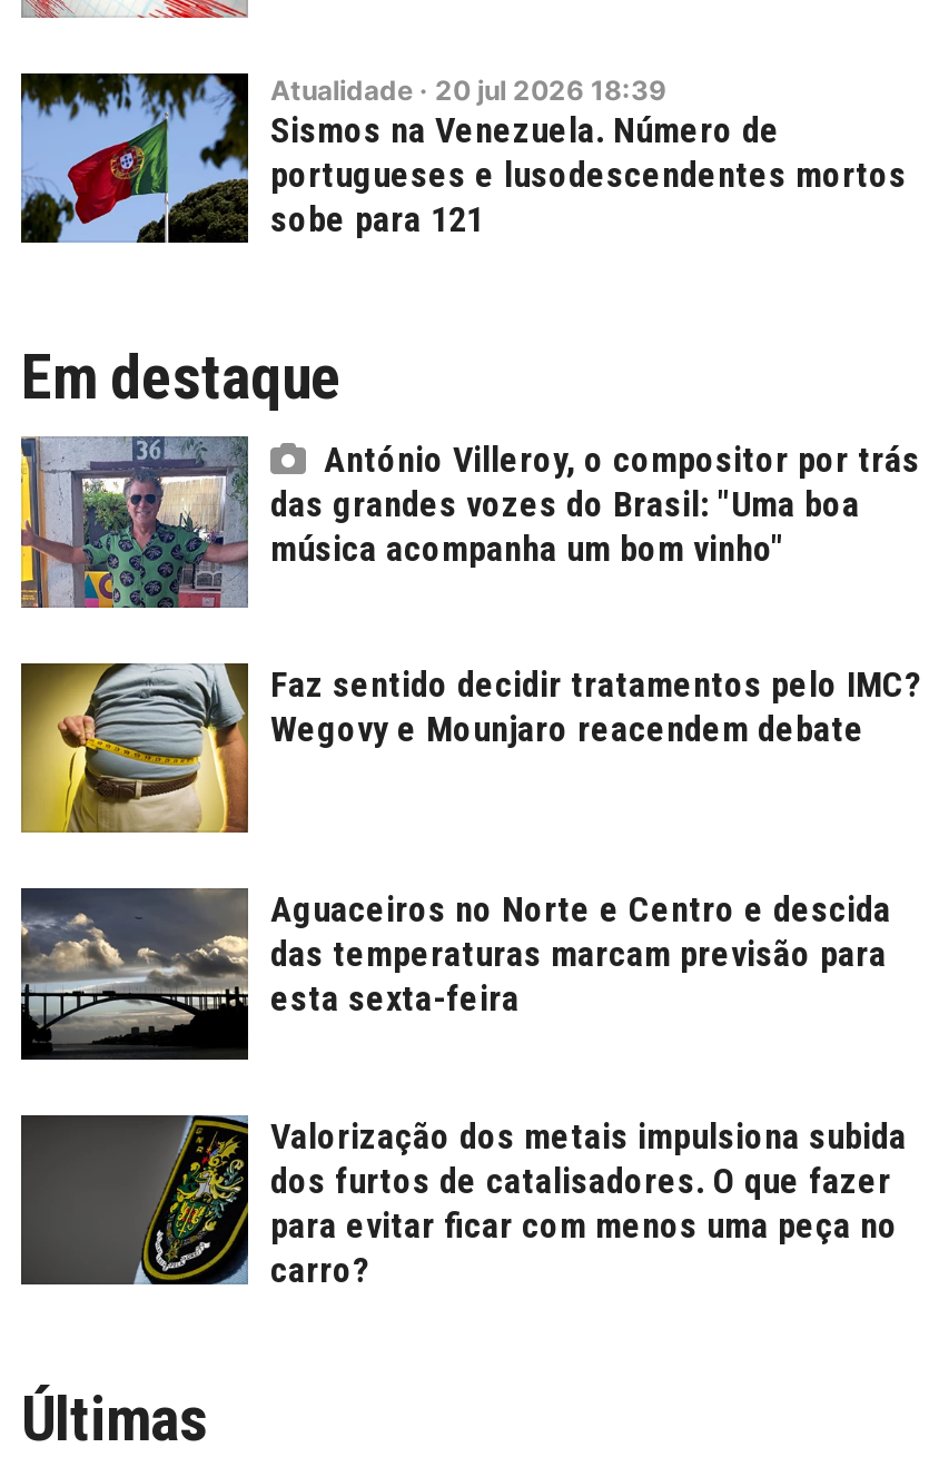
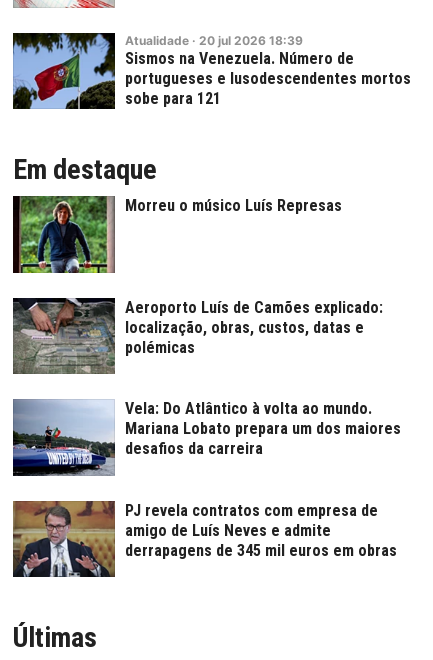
[19,434,920,610] [image] | António Villeroy, o compositor por trás | das grandes vozes do Brasil: "Uma boa | música acompanha um bom vinho" -> [12,195,342,274] [image] | Morreu o músico Luís Represas
[21,661,922,833] [image] | Faz sentido decidir tratamentos pelo IMC? | Wegovy e Mounjaro reacendem debate -> [13,297,383,374] [image] | Aeroporto Luís de Camões explicado: | localização, obras, custos, datas e | polémicas
[19,886,891,1060] [image] | Aguaceiros no Norte e Centro e descida | das temperaturas marcam previsão para | esta sexta-feira -> [12,399,401,476] [image] | Vela: Do Atlântico à volta ao mundo. | Mariana Lobato prepara um dos maiores | desafios da carreira
[21,1113,907,1291] [image] | Valorização dos metais impulsiona subida | dos furtos de catalisadores. O que fazer | para evitar ficar com menos uma peça no | carro? -> [13,500,397,578] [image] | PJ revela contratos com empresa de | amigo de Luís Neves e admite | derrapagens de 345 mil euros em obras

